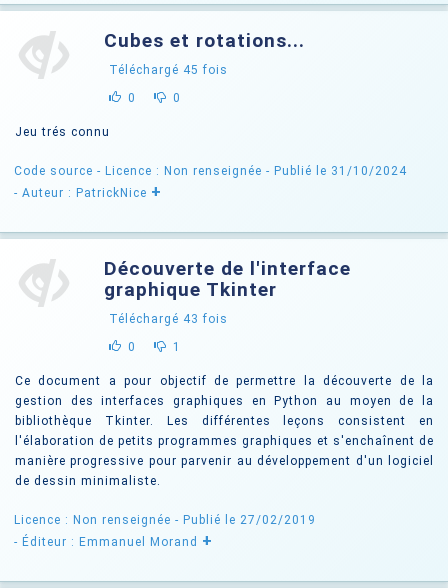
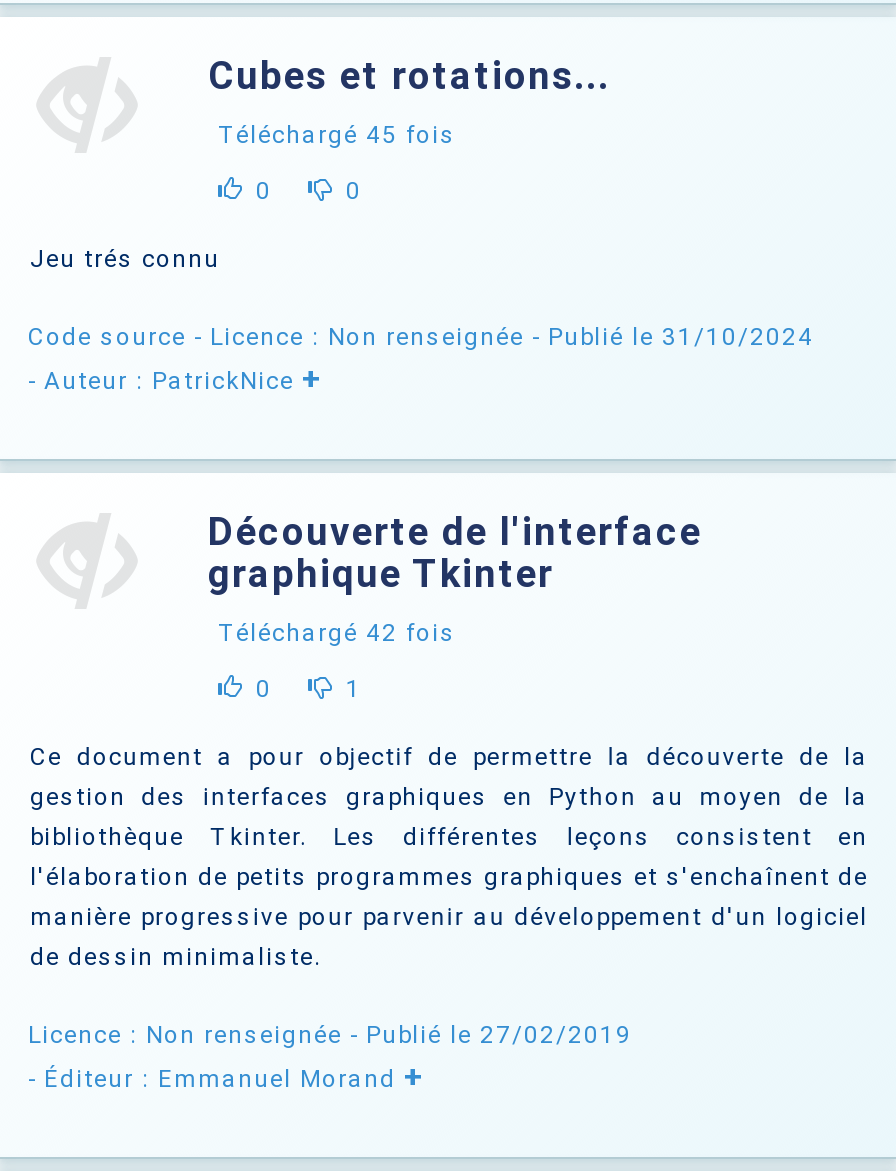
[109,312,228,326] Téléchargé 43 fois -> [218,620,456,648] Téléchargé 42 fois

